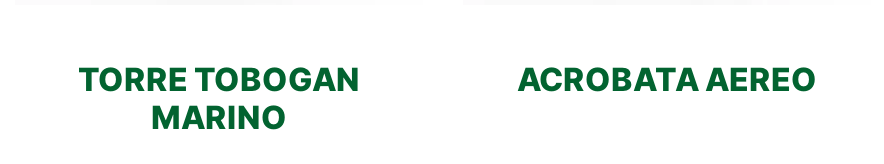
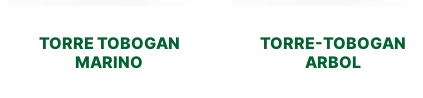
[517,60,817,100] ACROBATA AEREO -> [260,33,406,72] TORRE-TOBOGAN | ARBOL

